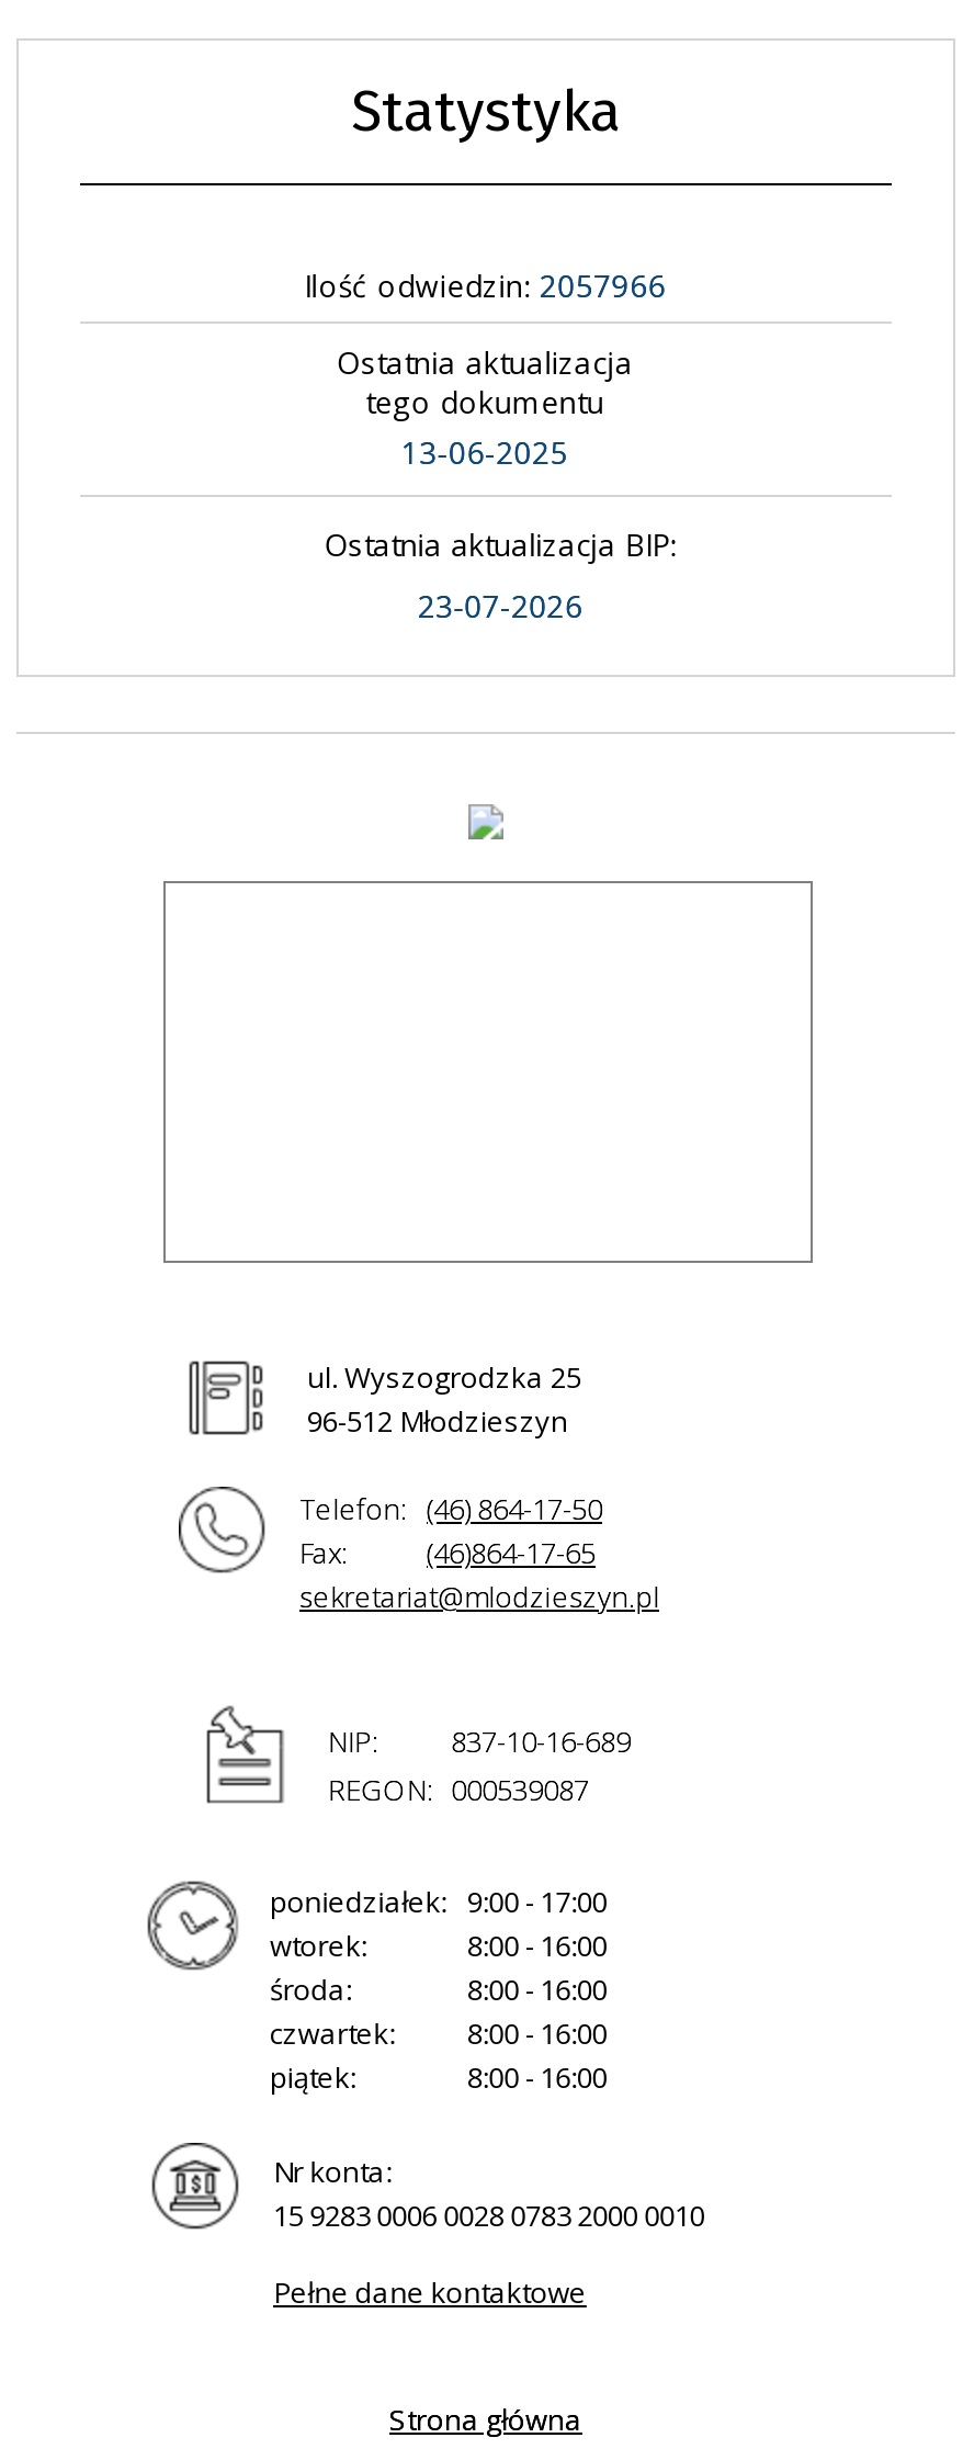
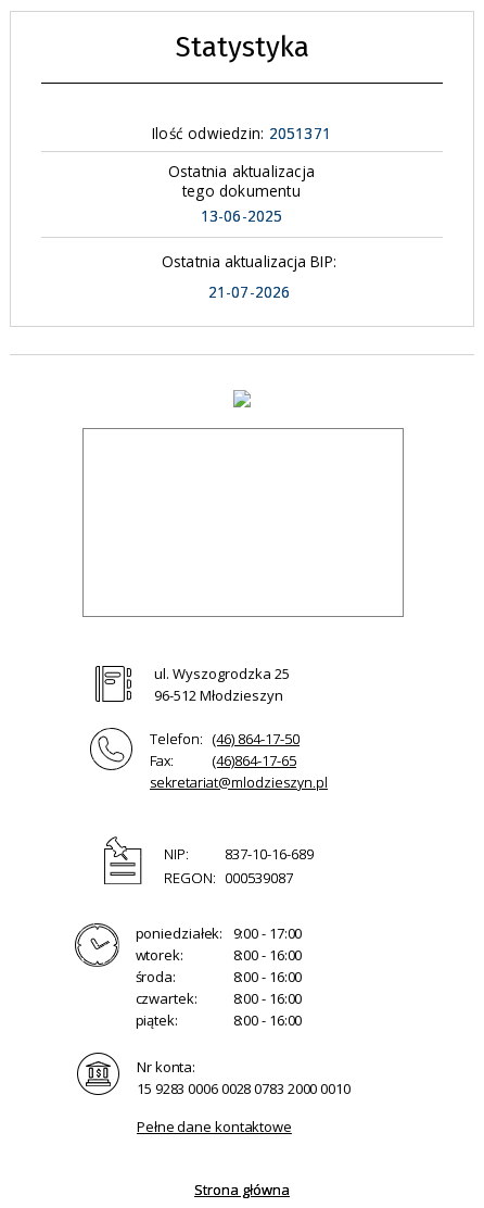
[304,265,666,307] Ilość odwiedzin: 2057966 -> [152,123,331,144] Ilość odwiedzin: 2051371
[418,585,582,627] 23-07-2026 -> [208,282,290,302] 21-07-2026

